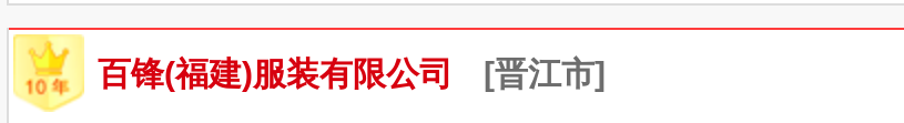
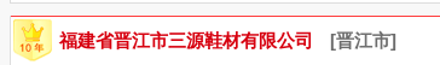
[98,54,453,92] 百锋(福建)服装有限公司 -> [59,30,313,51] 福建省晋江市三源鞋材有限公司

